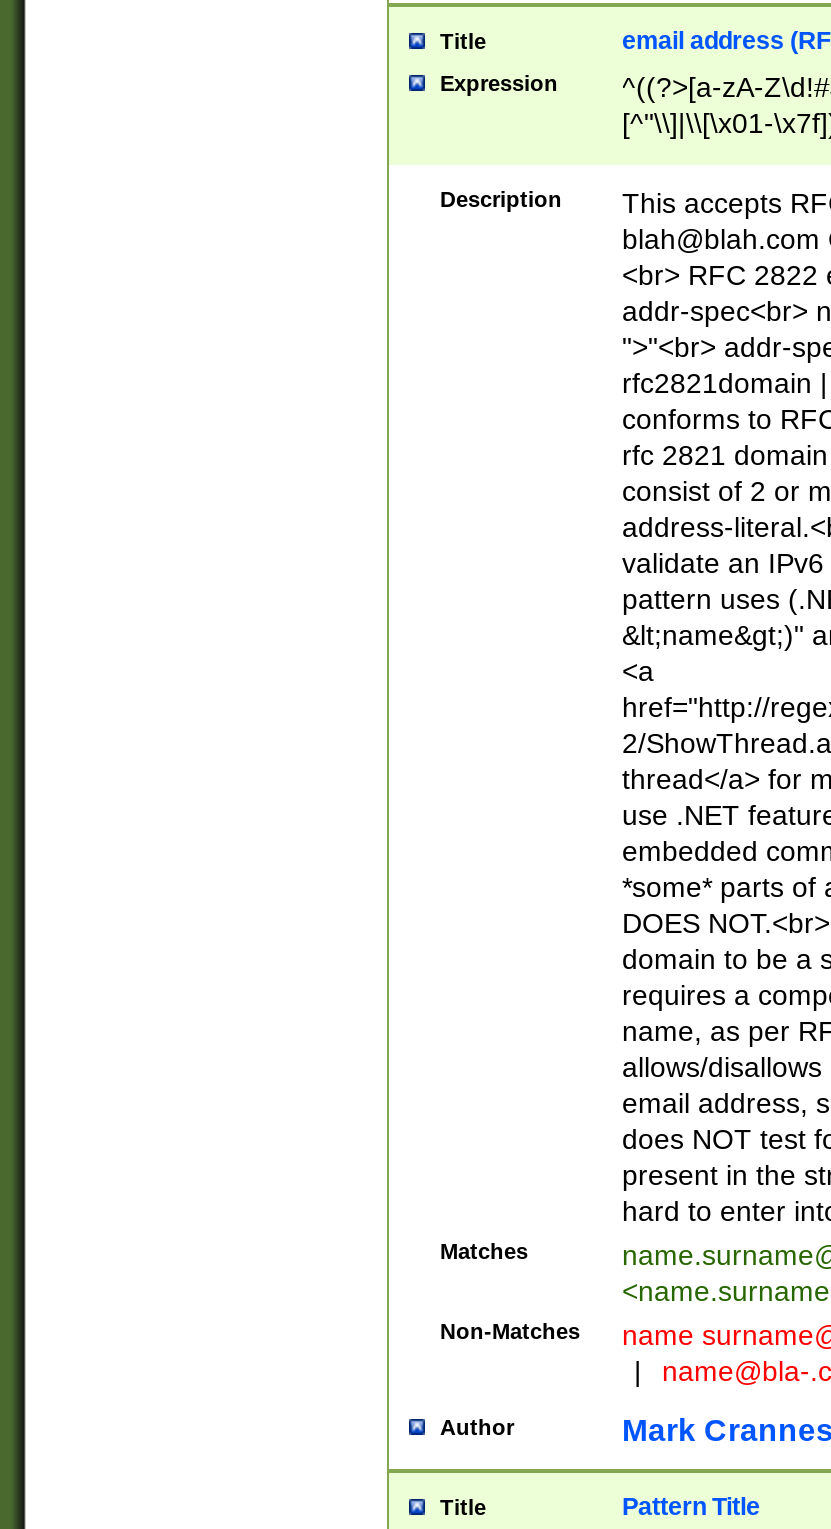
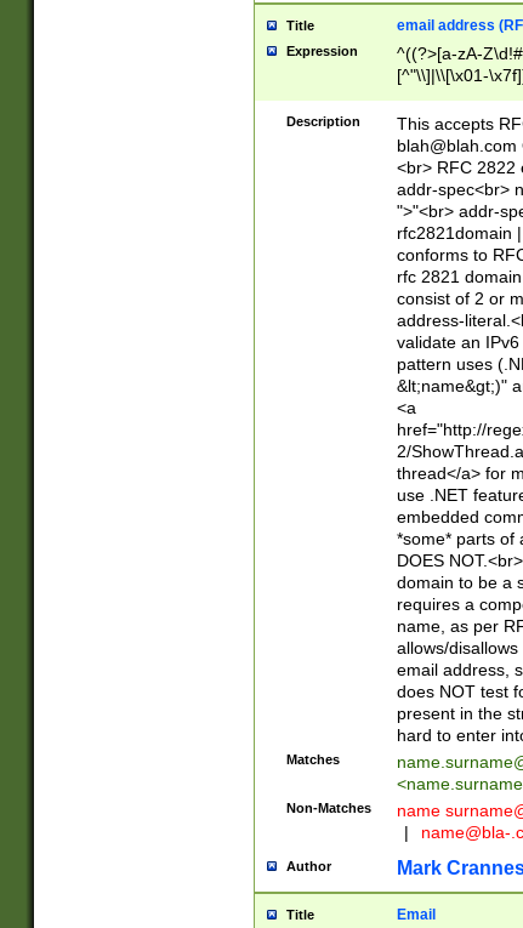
[622,1493,760,1521] Pattern Title -> [396,906,435,923] Email

